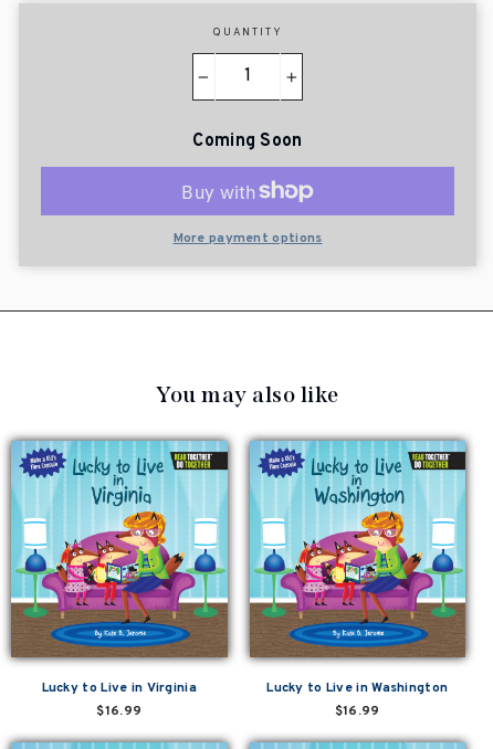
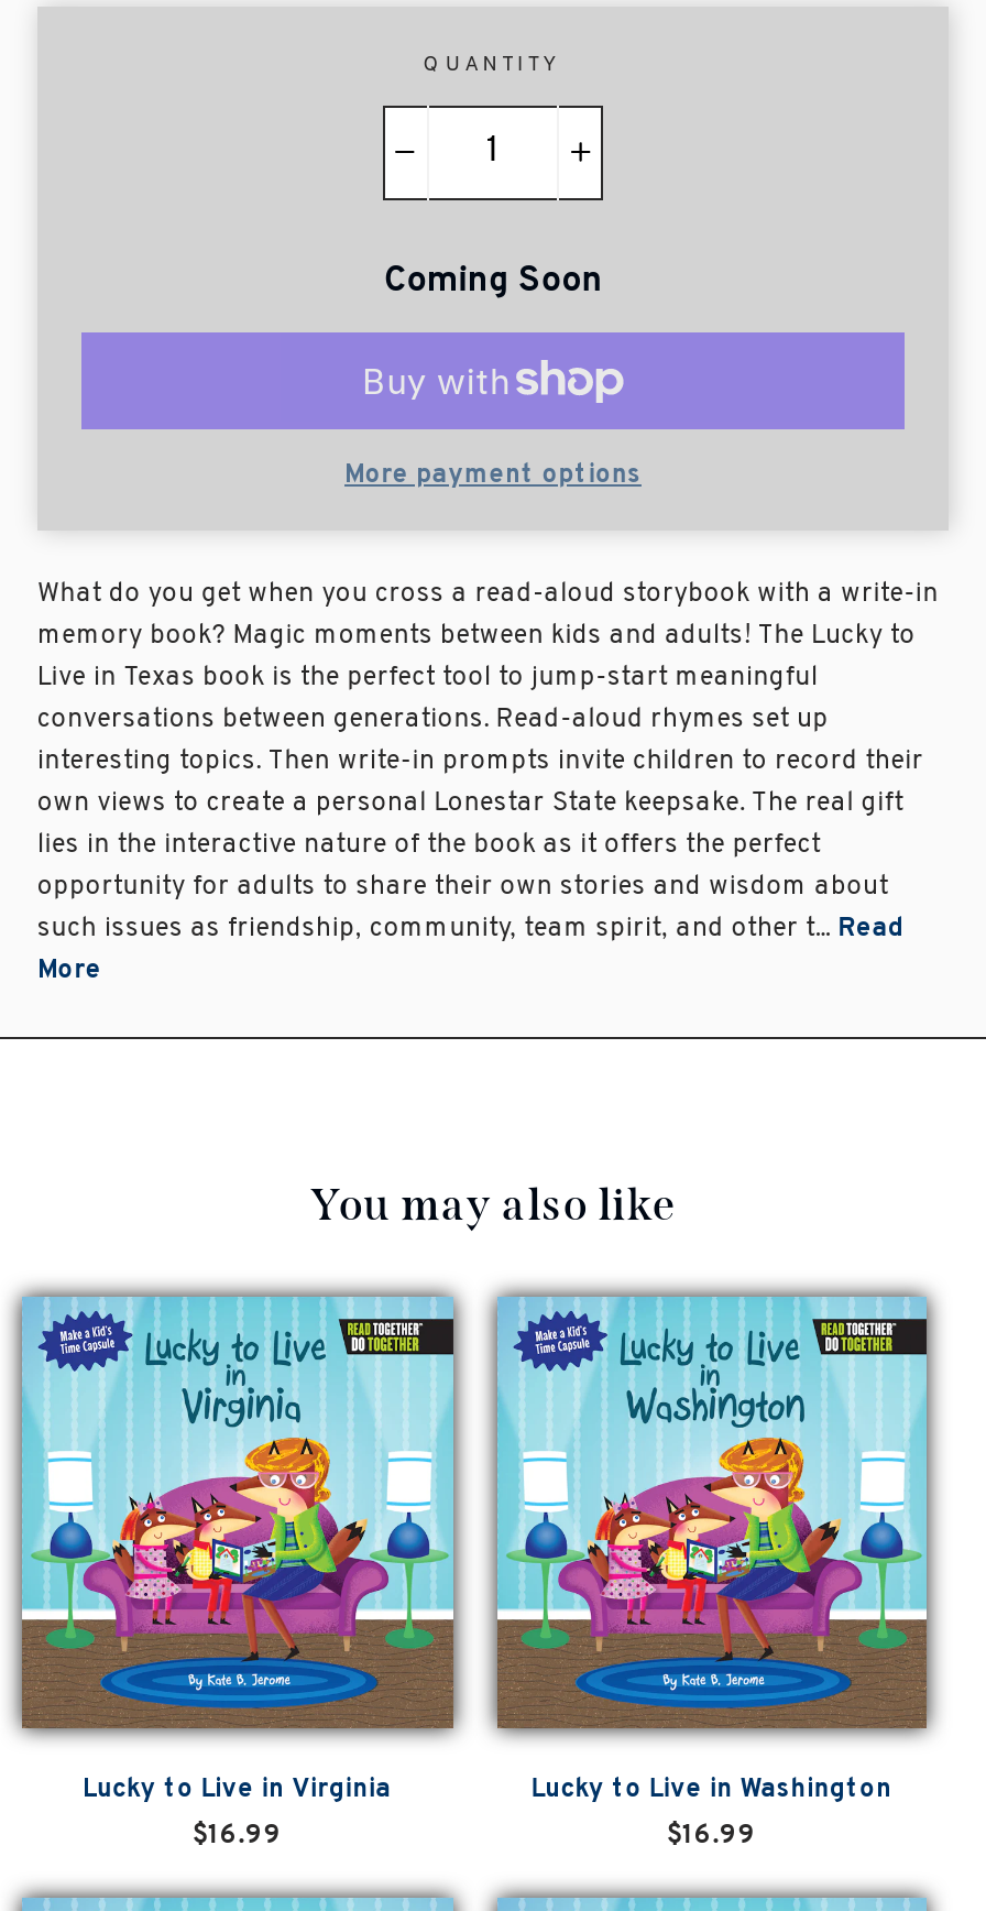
none -> [37,577,939,988] What do you get when you cross a read-aloud storybook with a write-in | memory book? Magic moments between kids and adults! The Lucky to | Live in Texas book is the perfect tool to jump-start meaningful | conversations between generations. Read-aloud rhymes set up | interesting topics. Then write-in prompts invite children to record their | own views to create a personal Lonestar State keepsake. The real gift | lies in the interactive nature of the book as it offers the perfect | opportunity for adults to share their own stories and wisdom about | such issues as friendship, community, team spirit, and other t... Read | More

